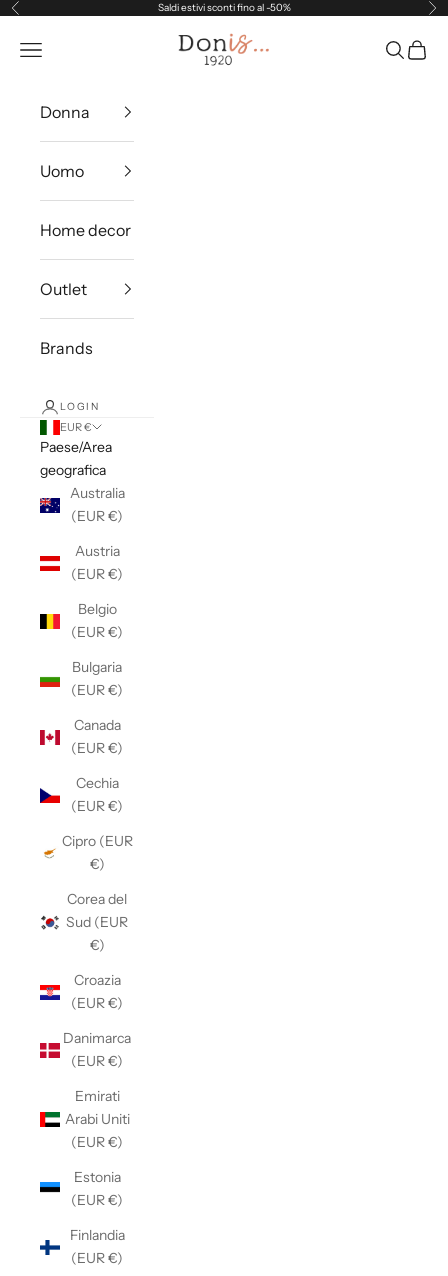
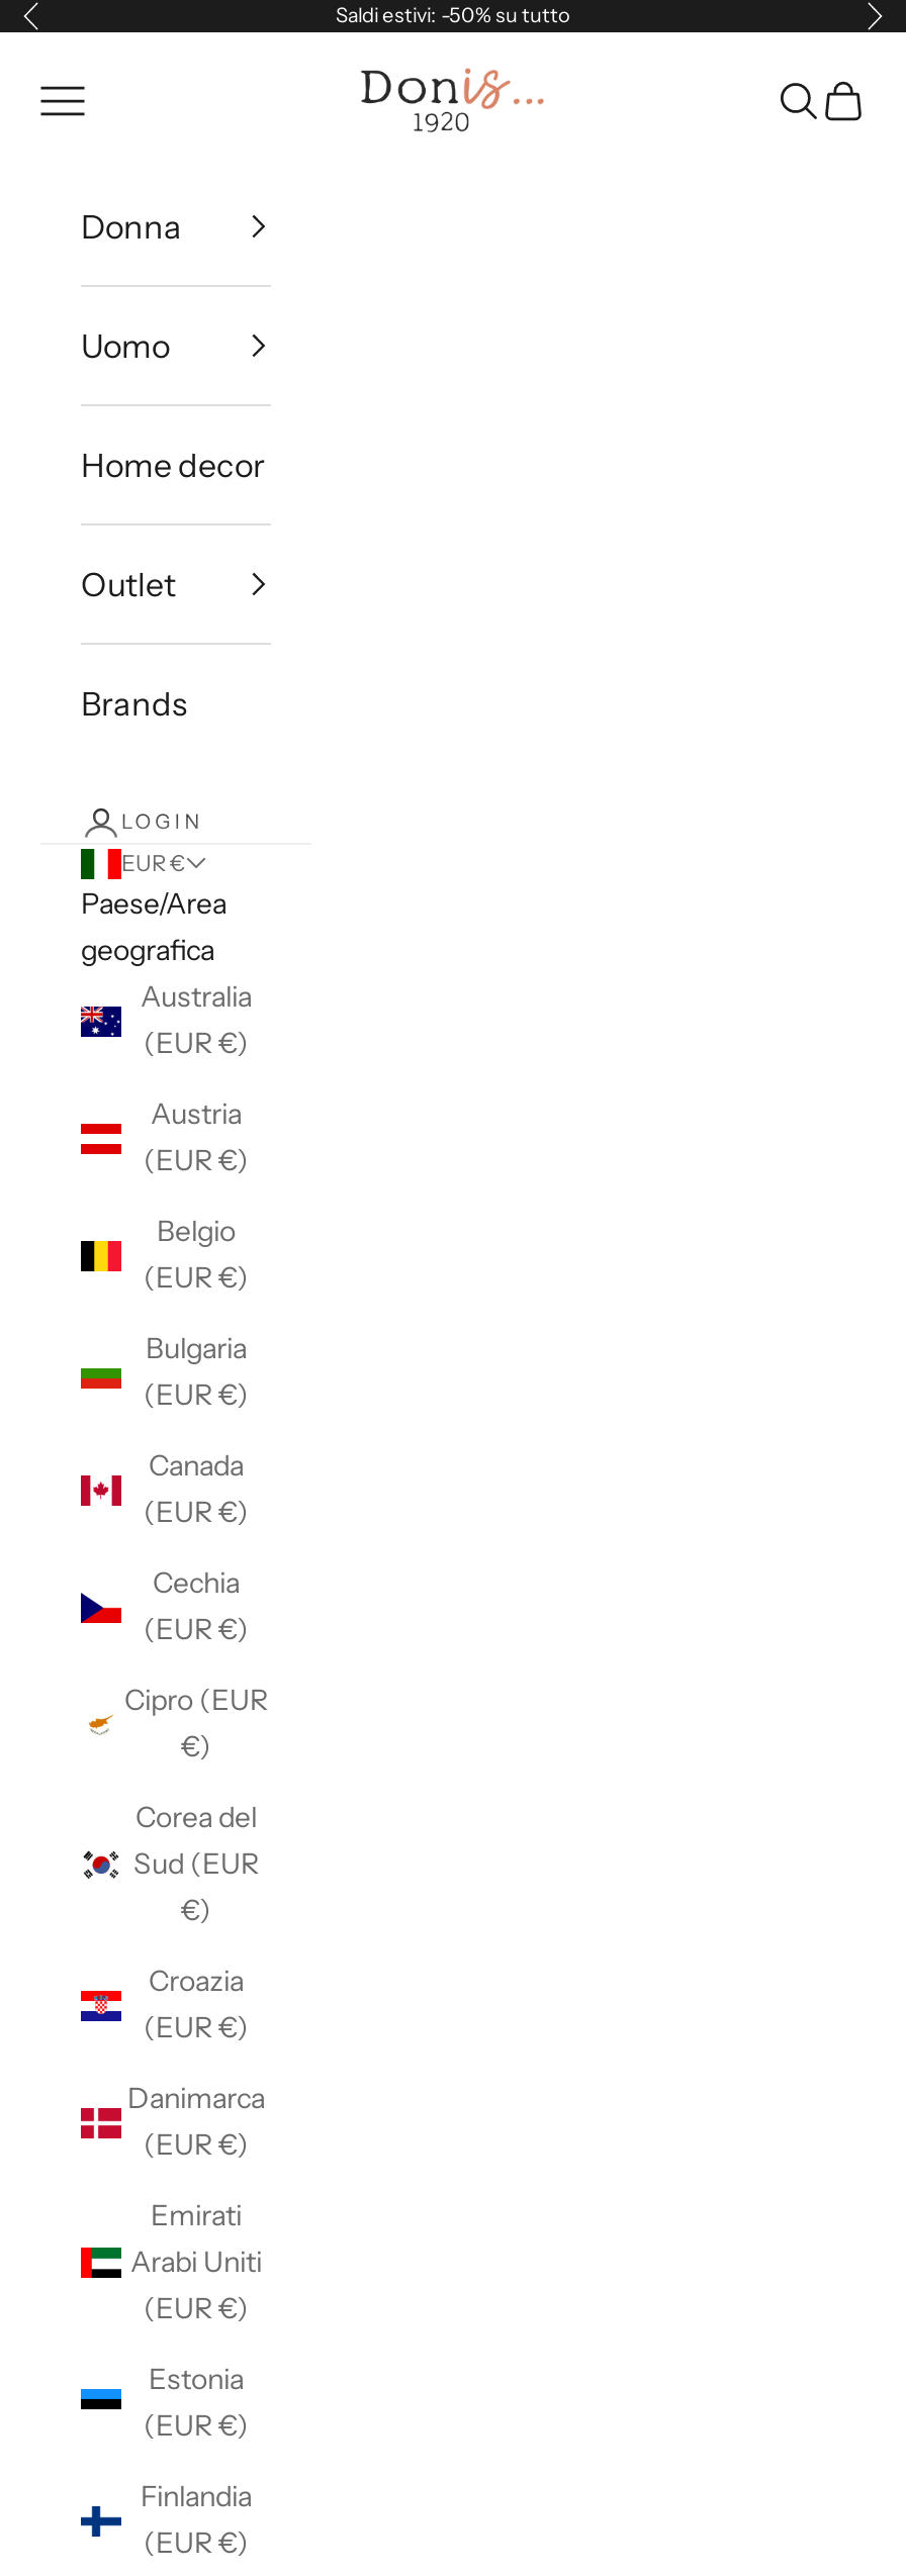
[157,1,290,14] Saldi estivi sconti fino al -50% -> [336,2,570,28] Saldi estivi: -50% su tutto

